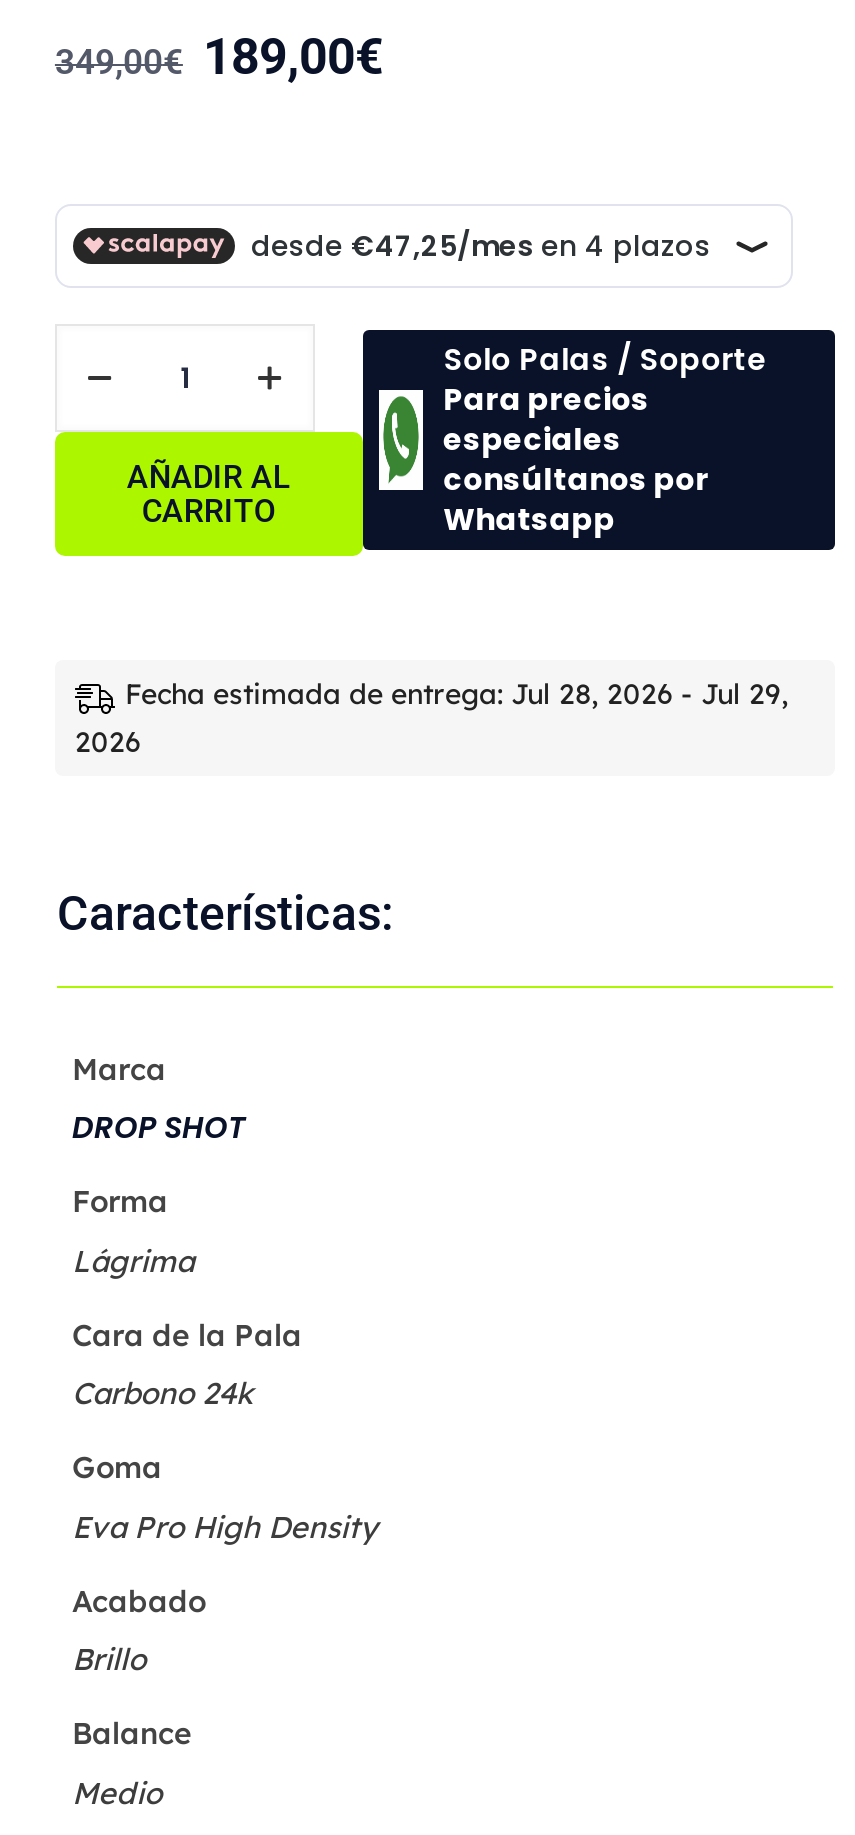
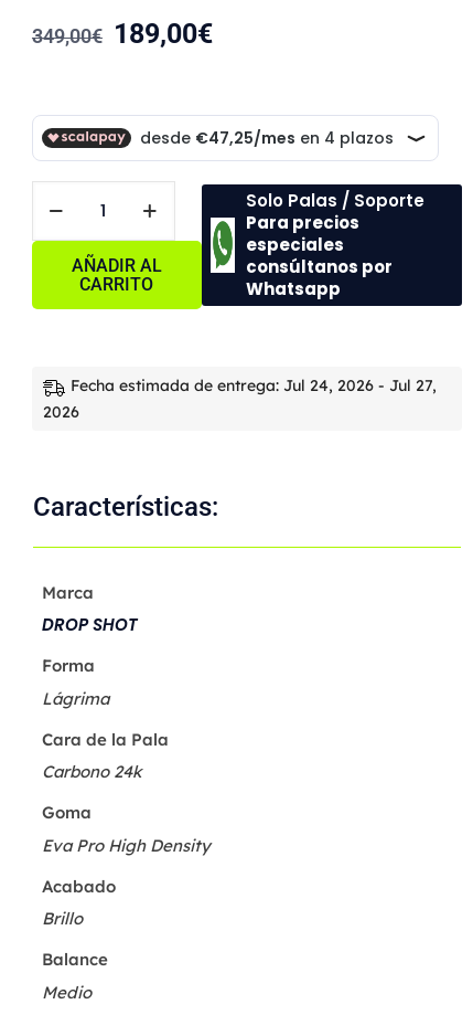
[125,676,789,712] Fecha estimada de entrega: Jul 28, 2026 - Jul 29, -> [71,376,437,396] Fecha estimada de entrega: Jul 24, 2026 - Jul 27,

